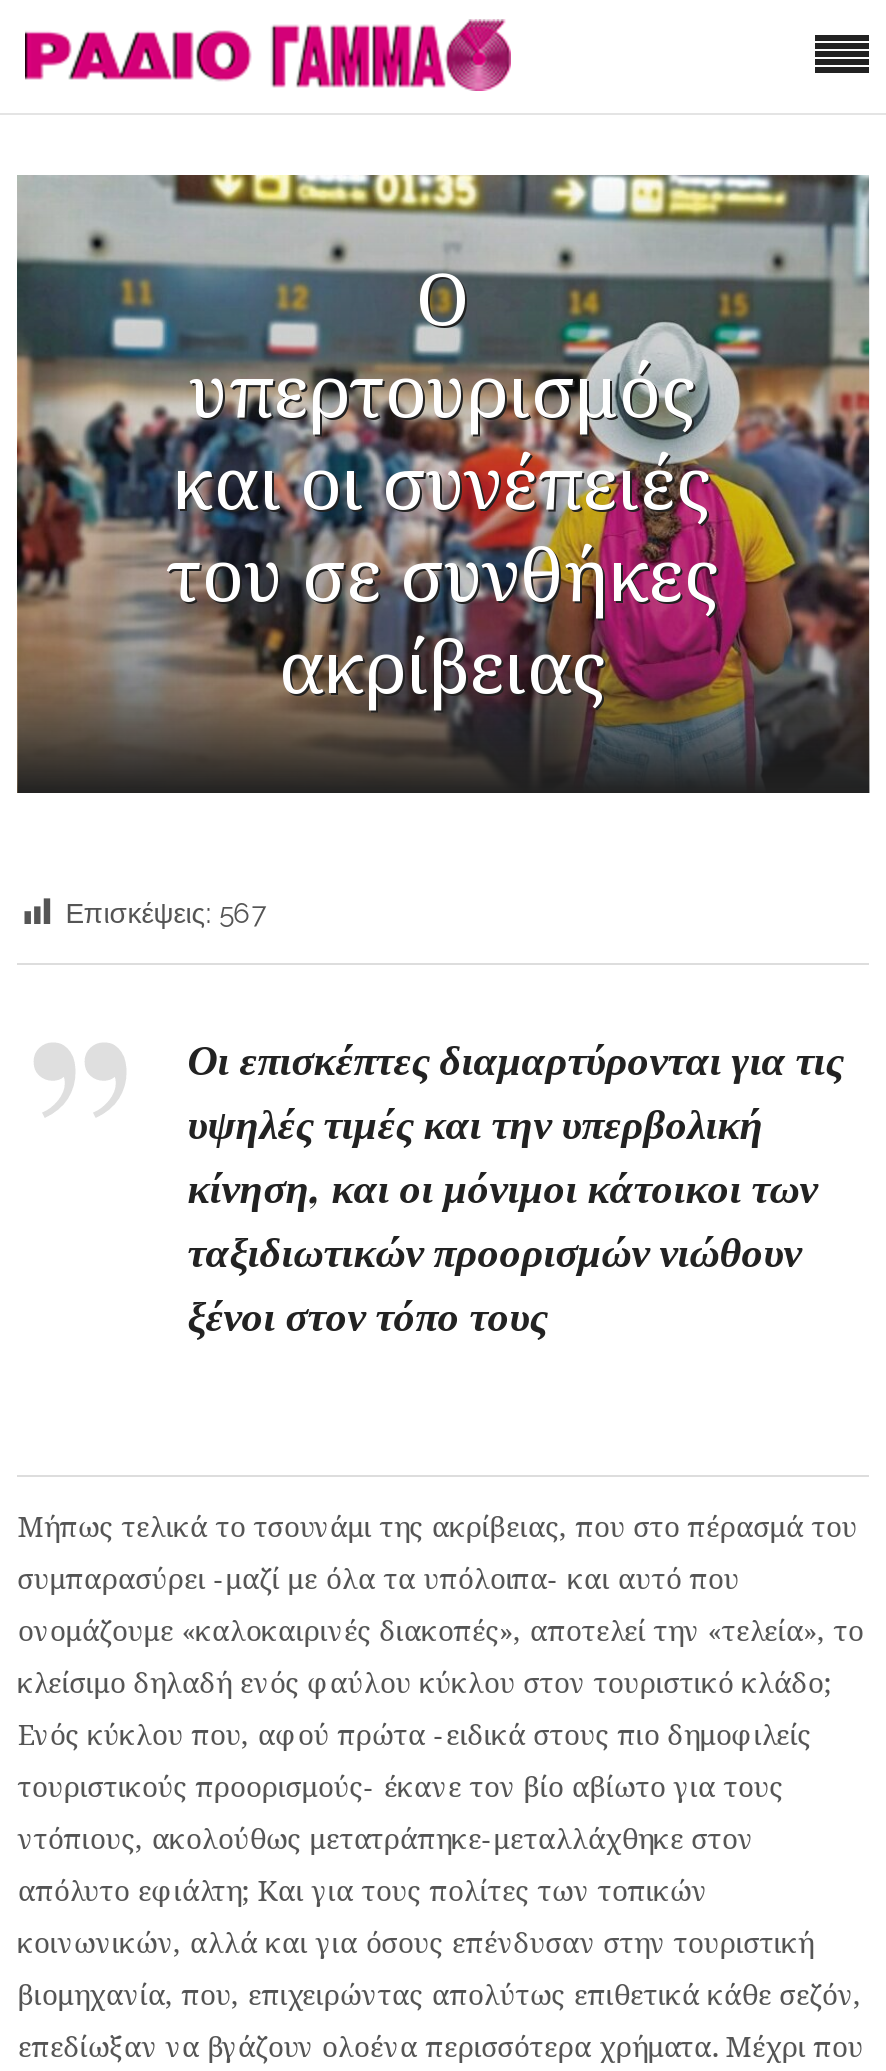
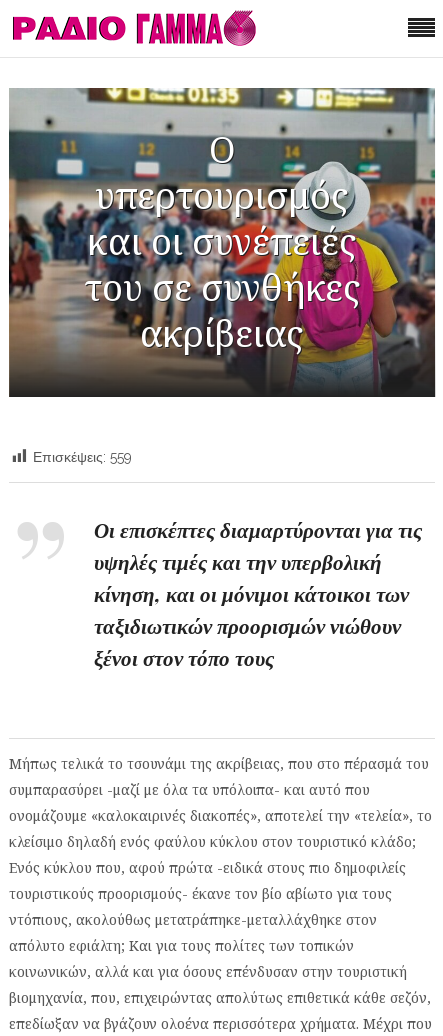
[65,896,265,928] Επισκέψεις: 567 -> [33,448,132,464] Επισκέψεις: 559

